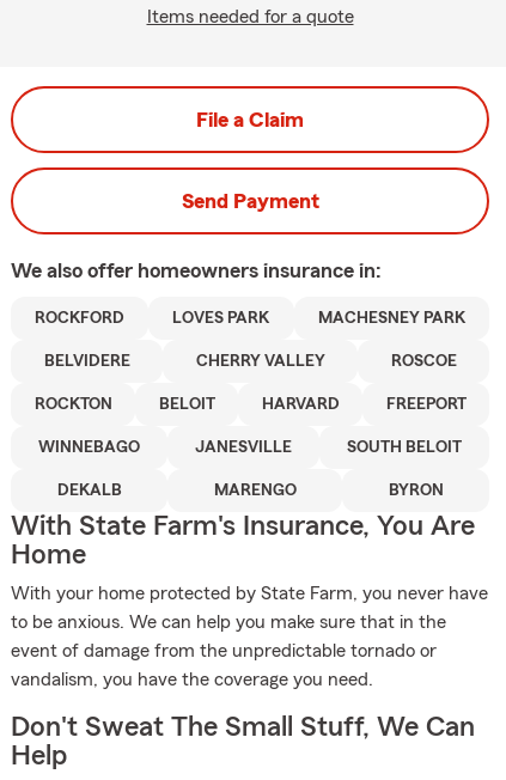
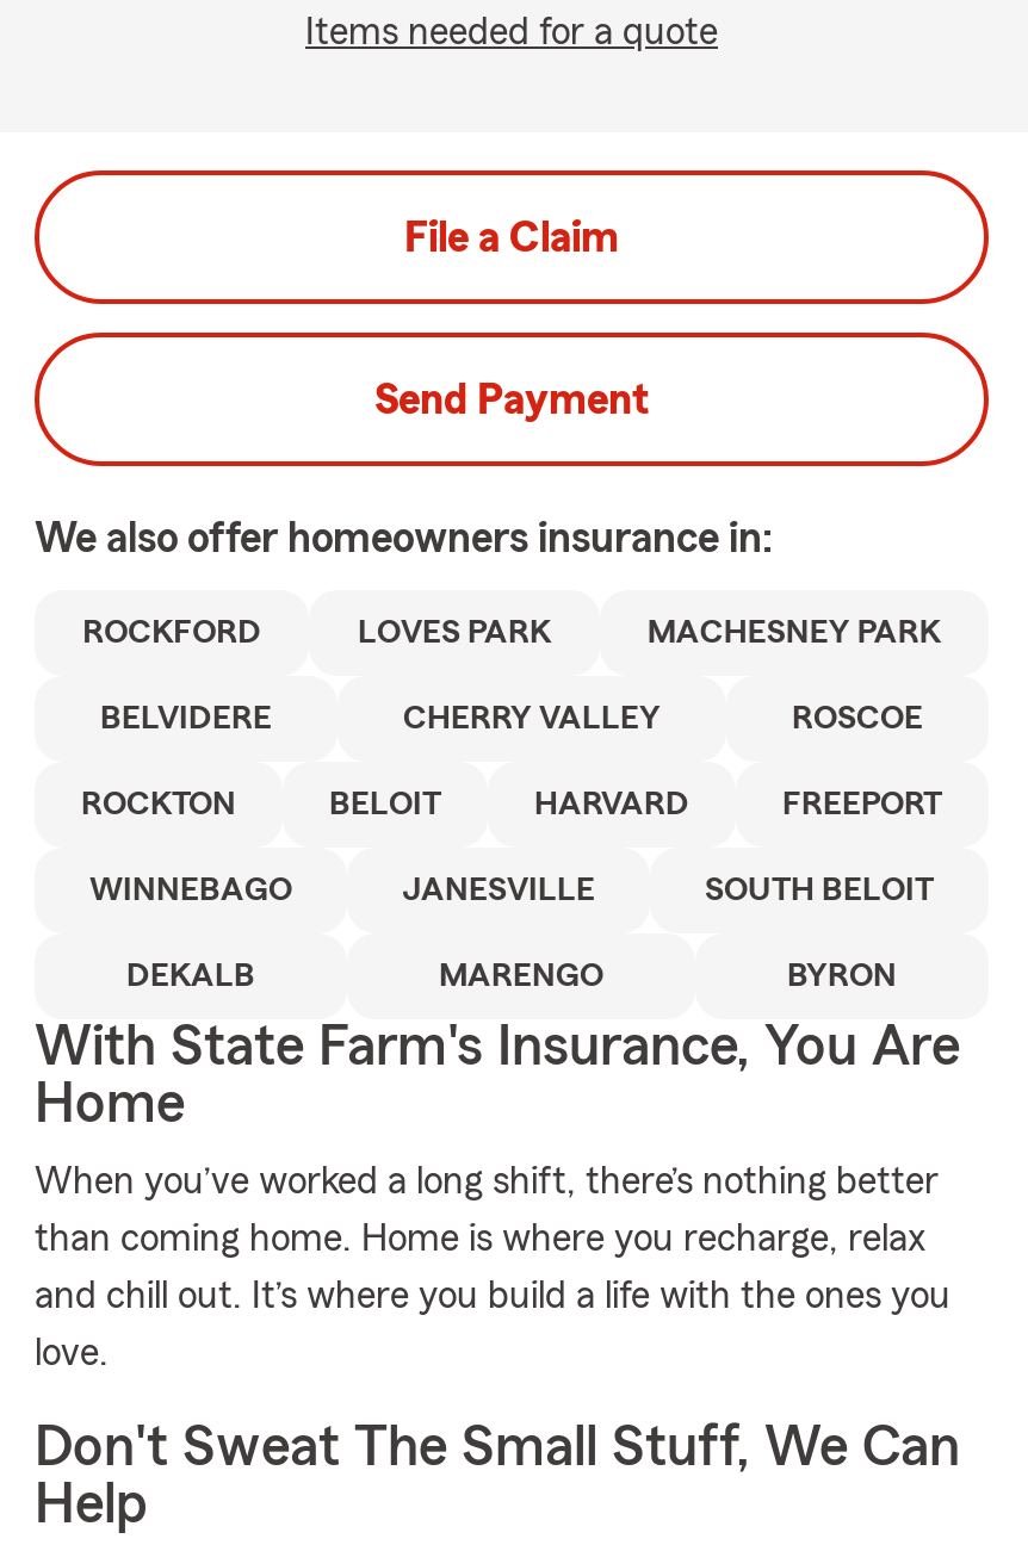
[11,584,488,603] With your home protected by State Farm, you never have -> [35,1162,939,1200] When you’ve worked a long shift, there’s nothing better
[11,613,446,632] to be anxious. We can help you make sure that in the -> [35,1220,927,1258] than coming home. Home is where you recharge, relax
[11,641,437,660] event of damage from the unpredictable tornado or -> [35,1277,950,1315] and chill out. It’s where you build a life with the ones you
[11,670,373,689] vandalism, you have the coverage you need. -> [35,1334,109,1372] love.

